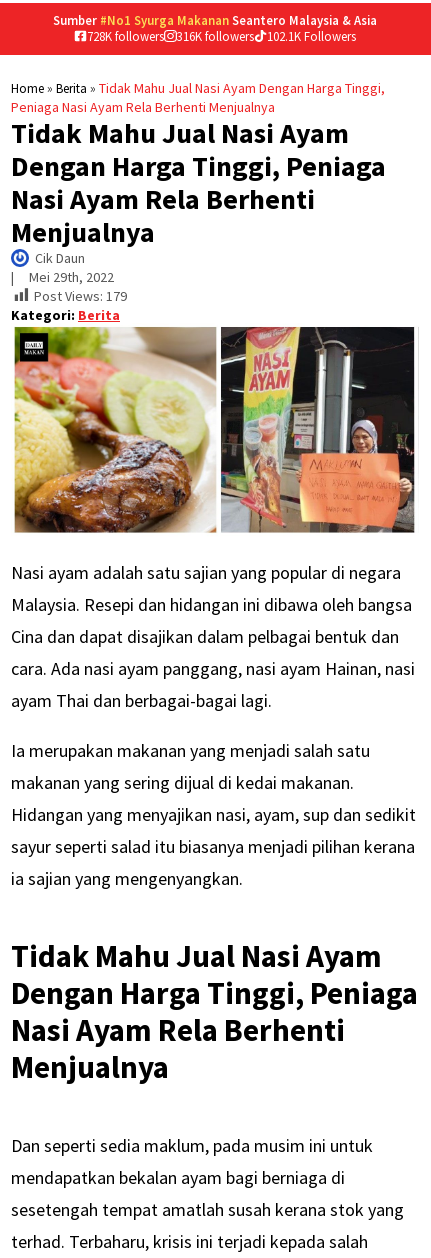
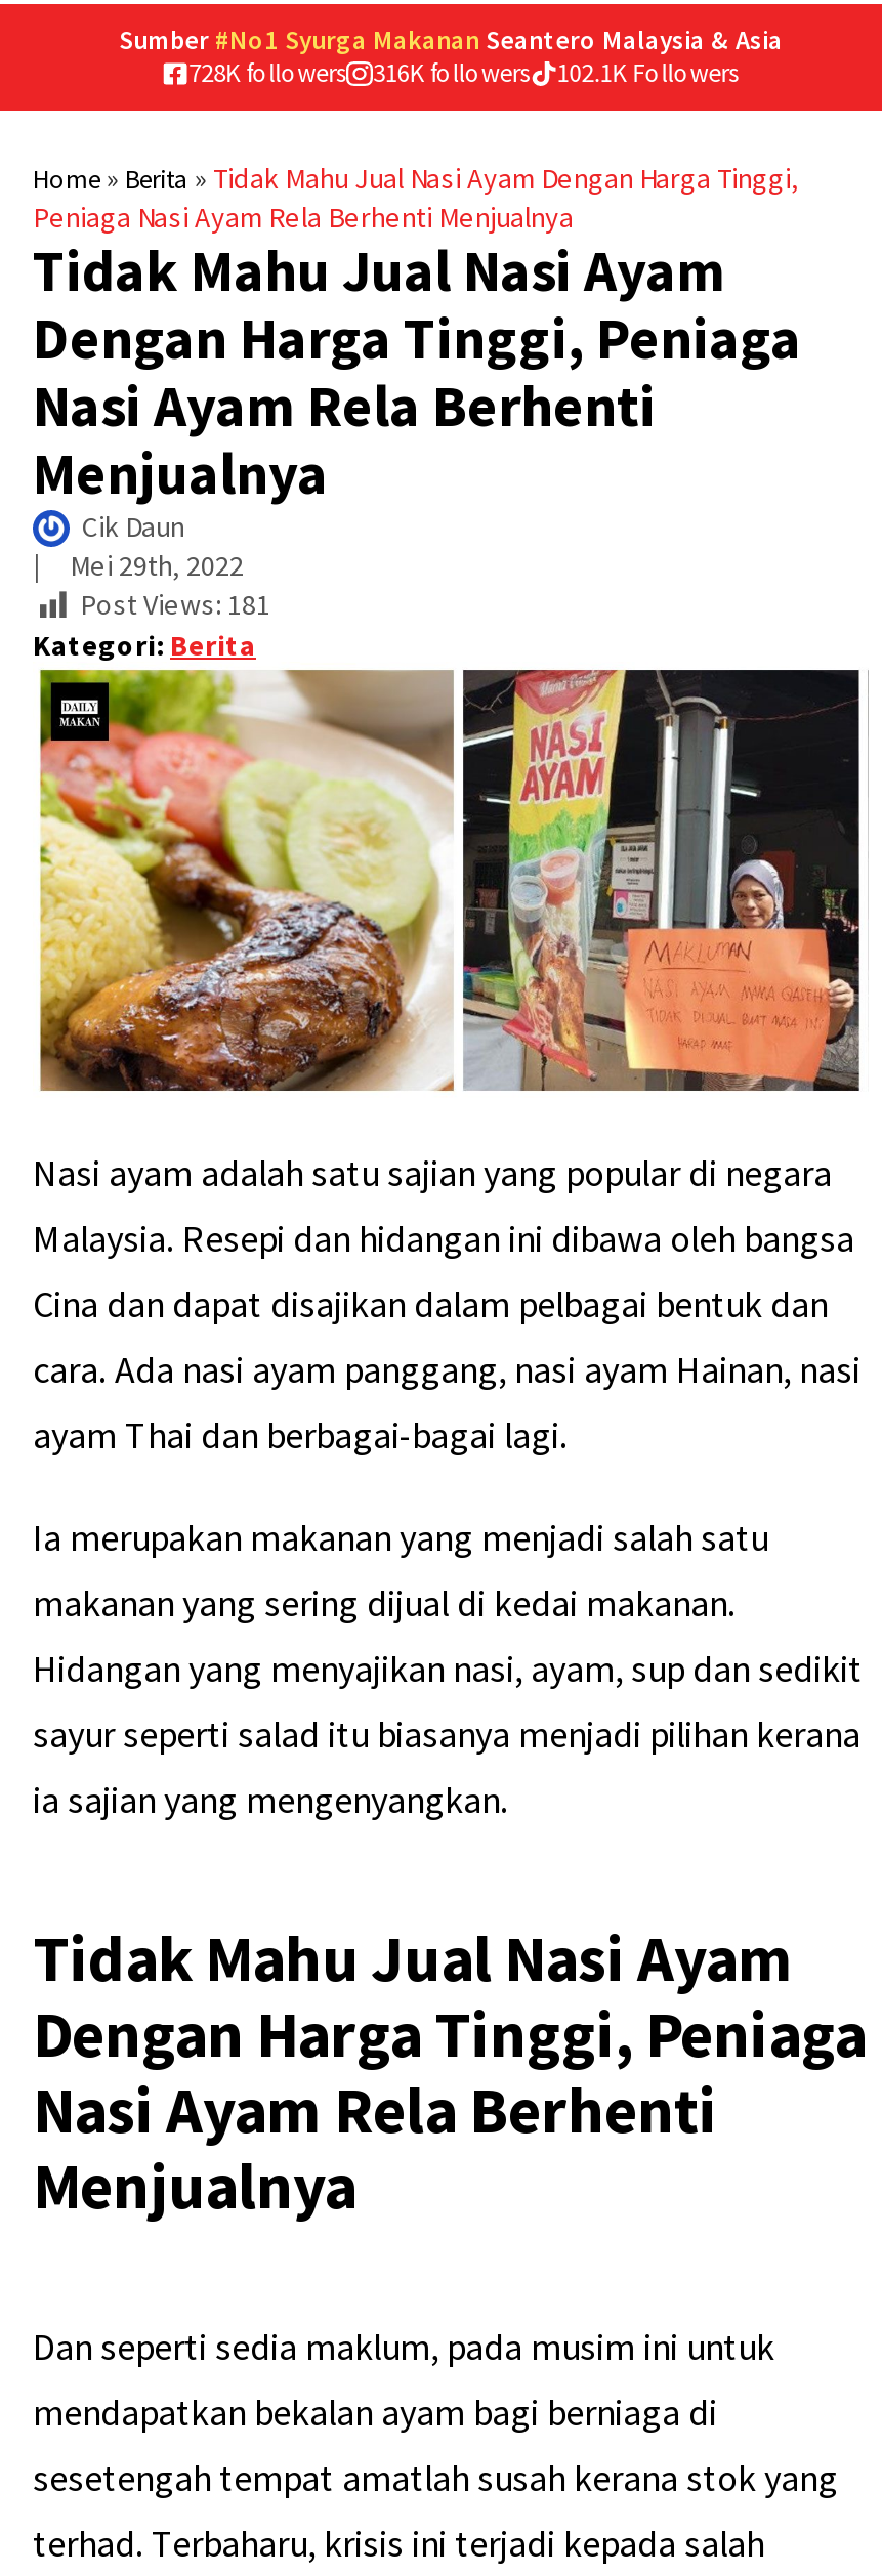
[34,286,127,304] Post Views: 179 -> [80,587,270,624] Post Views: 181

